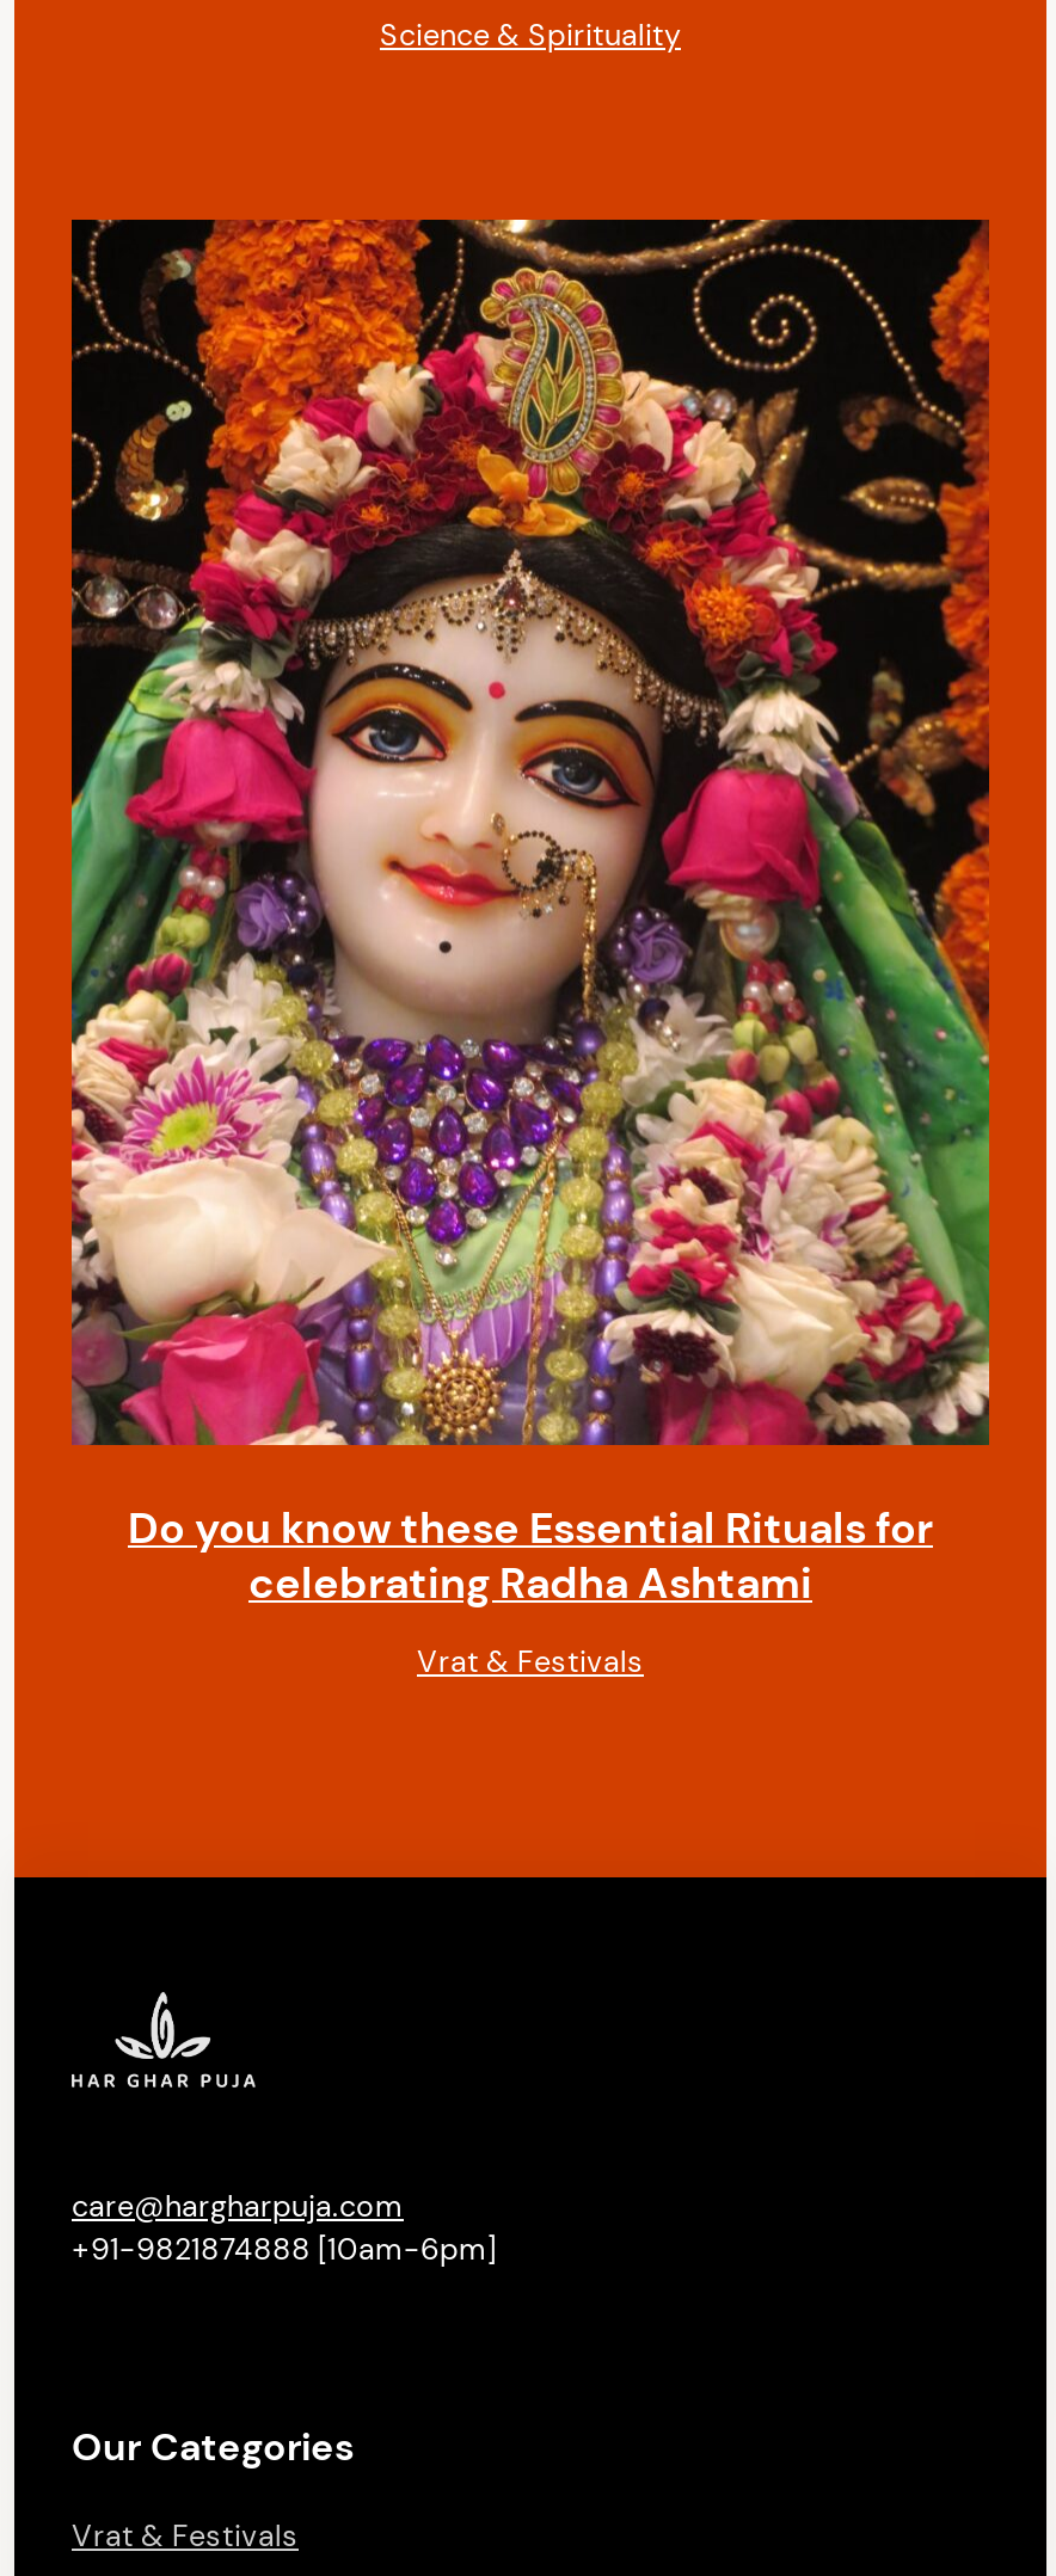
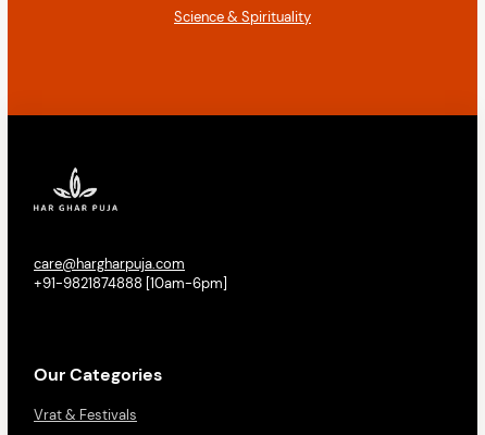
[69,216,991,1682] [image] | Do you know these Essential Rituals for | celebrating Radha Ashtami | Vrat & Festivals -> none

